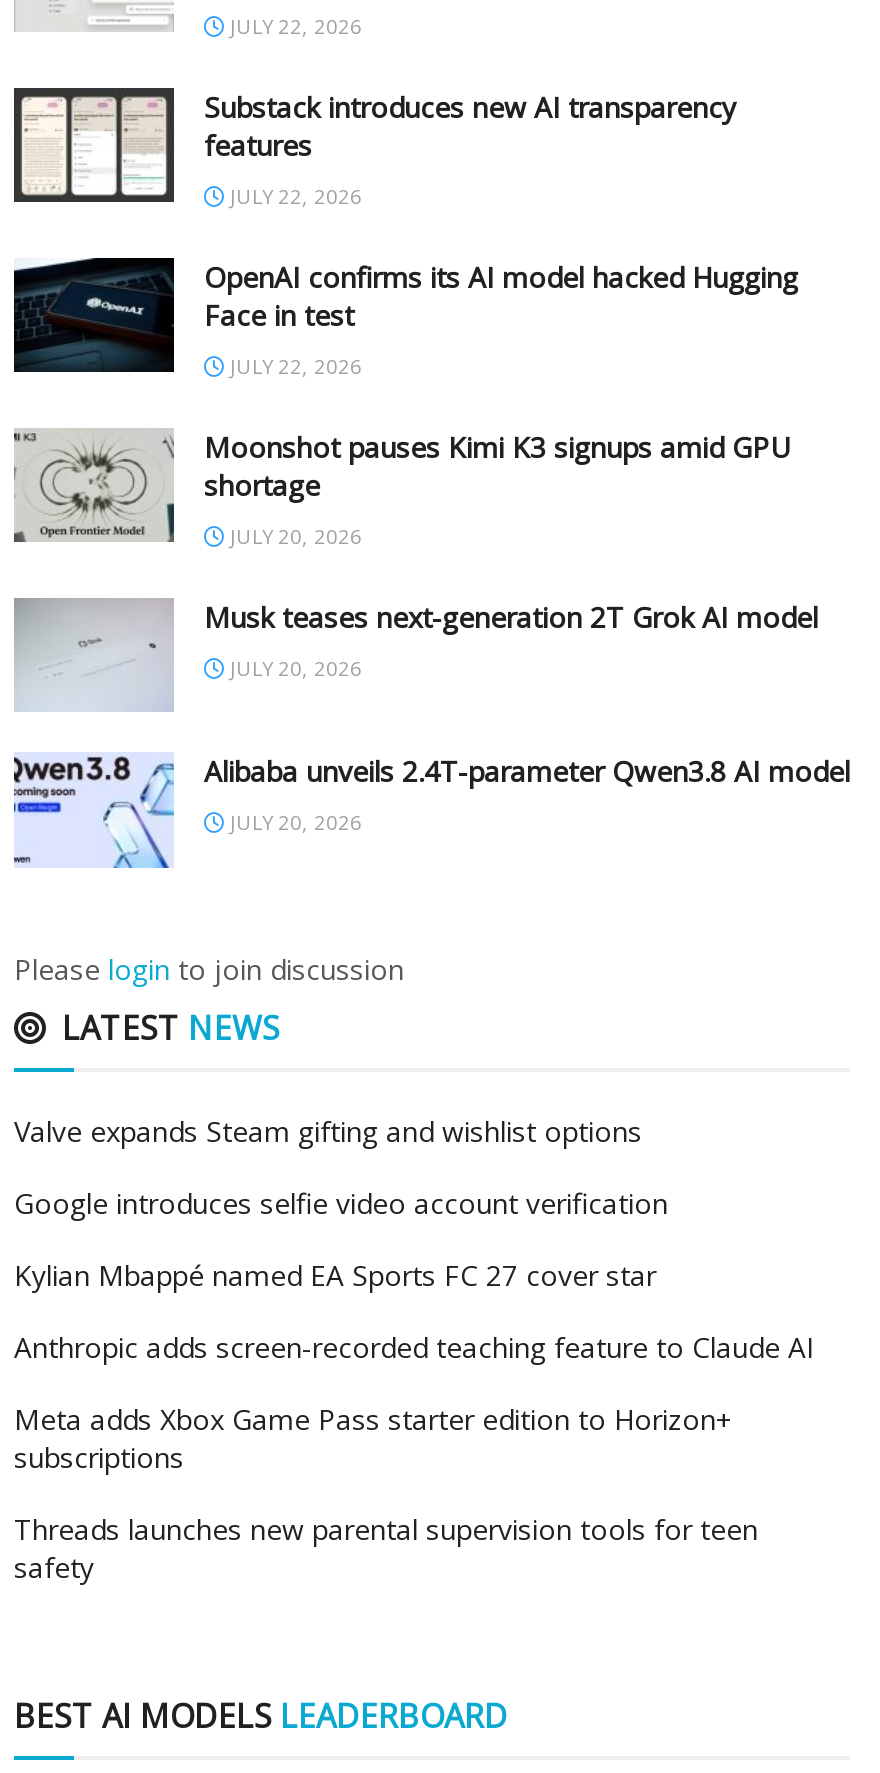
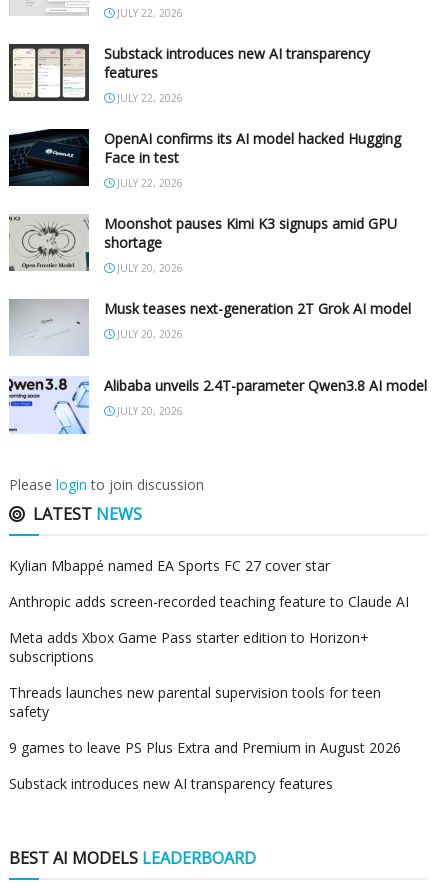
[14,1111,668,1221] Valve expands Steam gifting and wishlist options | Google introduces selfie video account verification -> none
moved [14,1255,814,1585] -> [9,556,409,721]: Kylian Mbappé named EA Sports FC 27 cover star | Anthropic adds screen-recorded teaching feature to Claude AI | Meta adds Xbox Game Pass starter edition to Horizon+ | subscriptions | Threads launches new parental supervision tools for teen | safety
none -> [9,738,401,793] 9 games to leave PS Plus Extra and Premium in August 2026 | Substack introduces new AI transparency features

